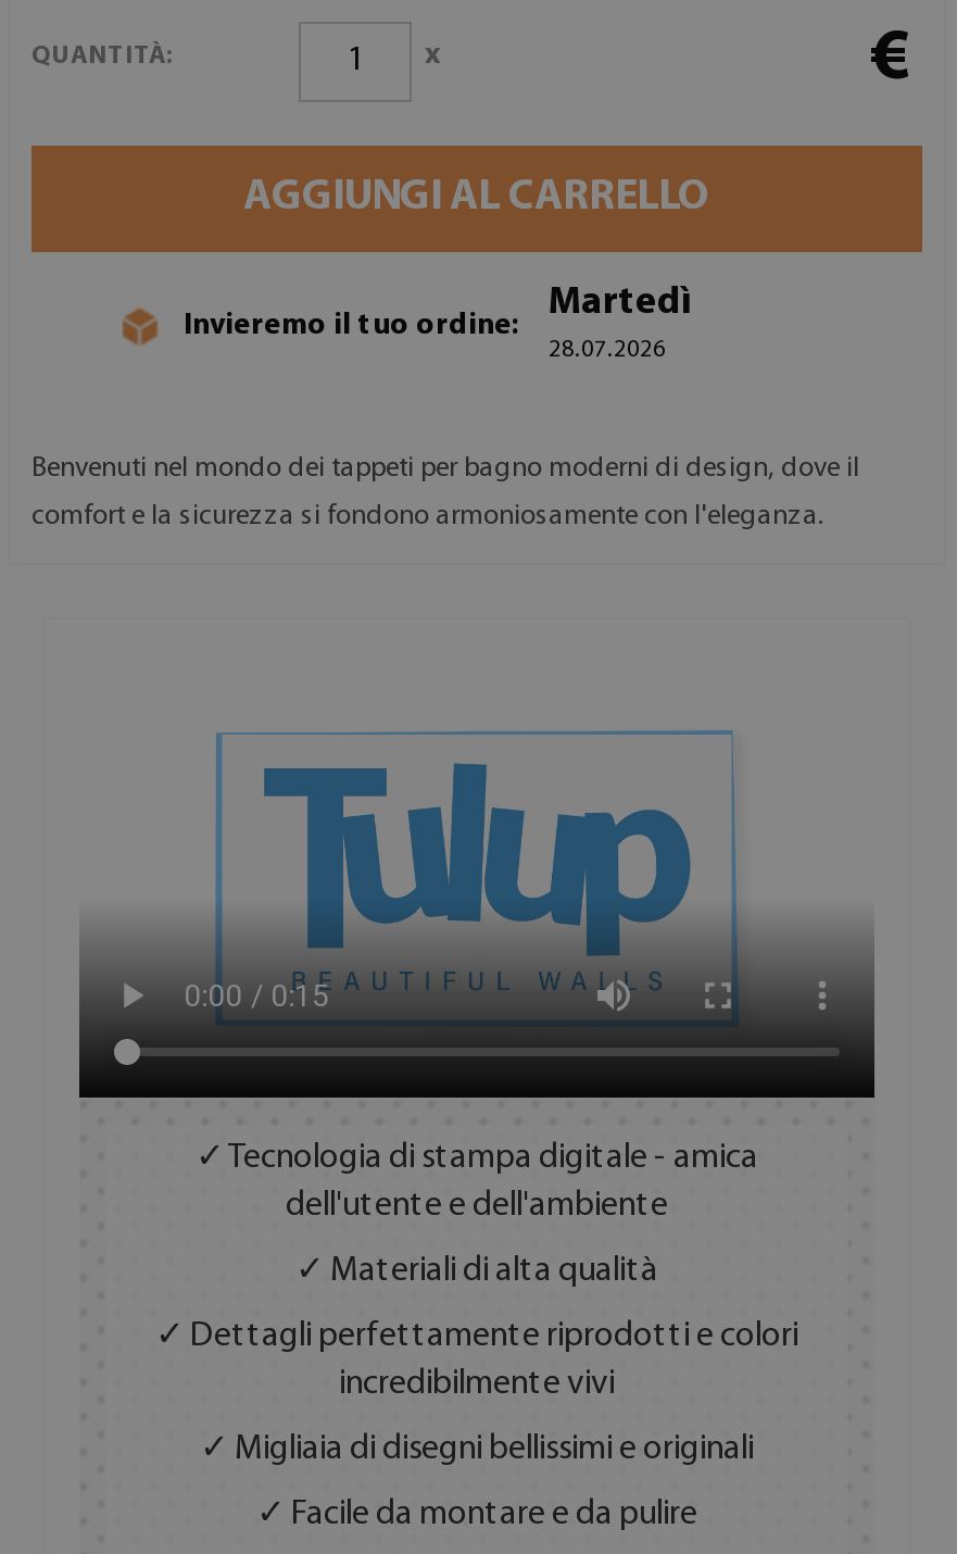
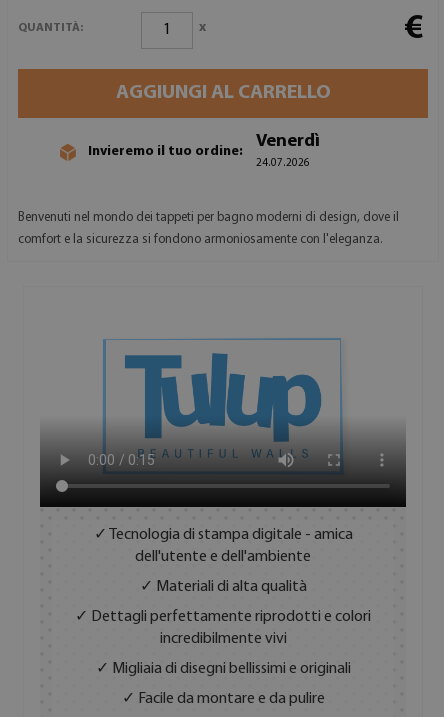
[549,282,692,362] Martedì | 28.07.2026 -> [256,132,320,169] Venerdì | 24.07.2026

